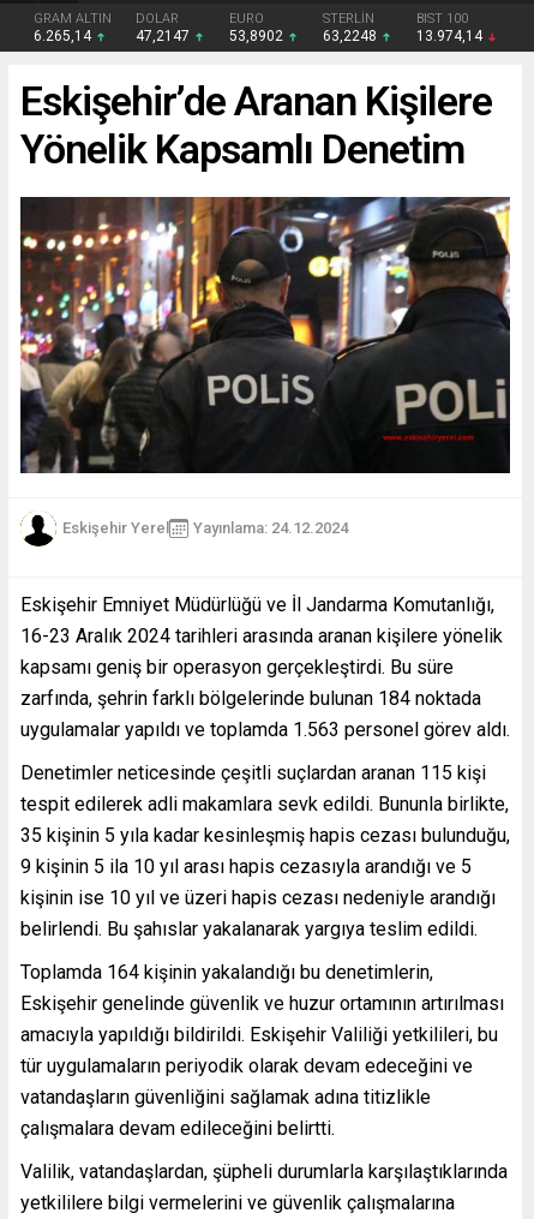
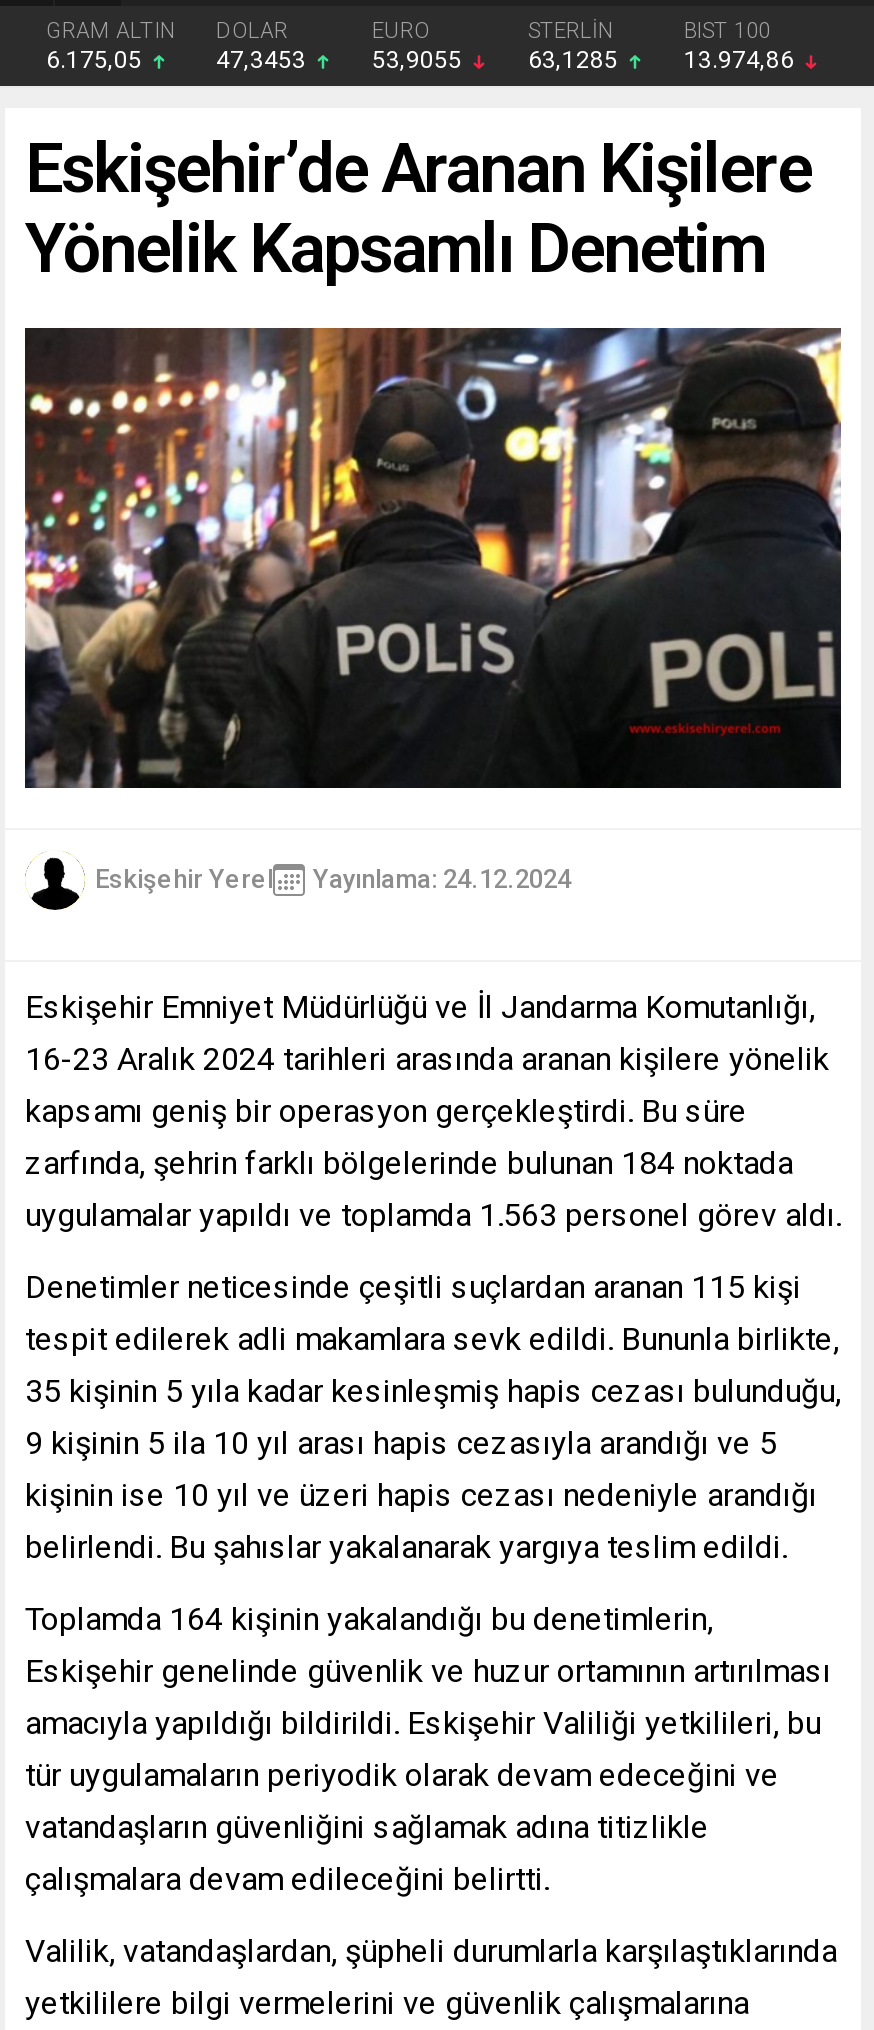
[33,28,94,44] 6.265,14 -> [46,46,148,74] 6.175,05
[135,28,193,44] 47,2147 -> [216,46,312,74] 47,3453
[229,28,286,44] 53,8902 -> [372,46,468,74] 53,9055
[322,28,380,44] 63,2248 -> [528,46,624,74] 63,1285
[416,28,485,44] 13.974,14 -> [684,46,800,74] 13.974,86

